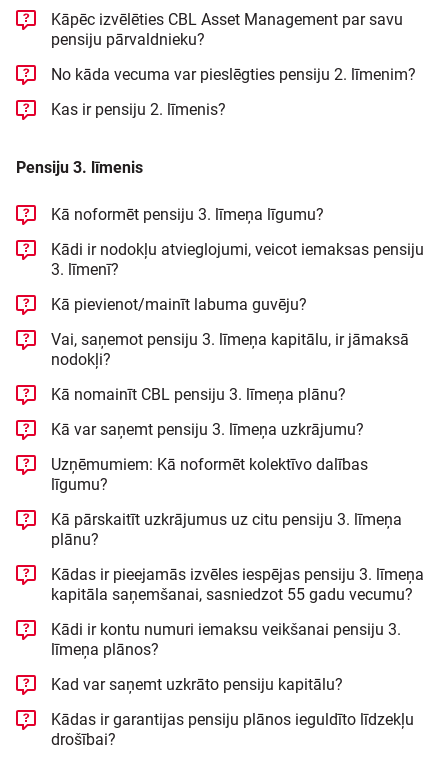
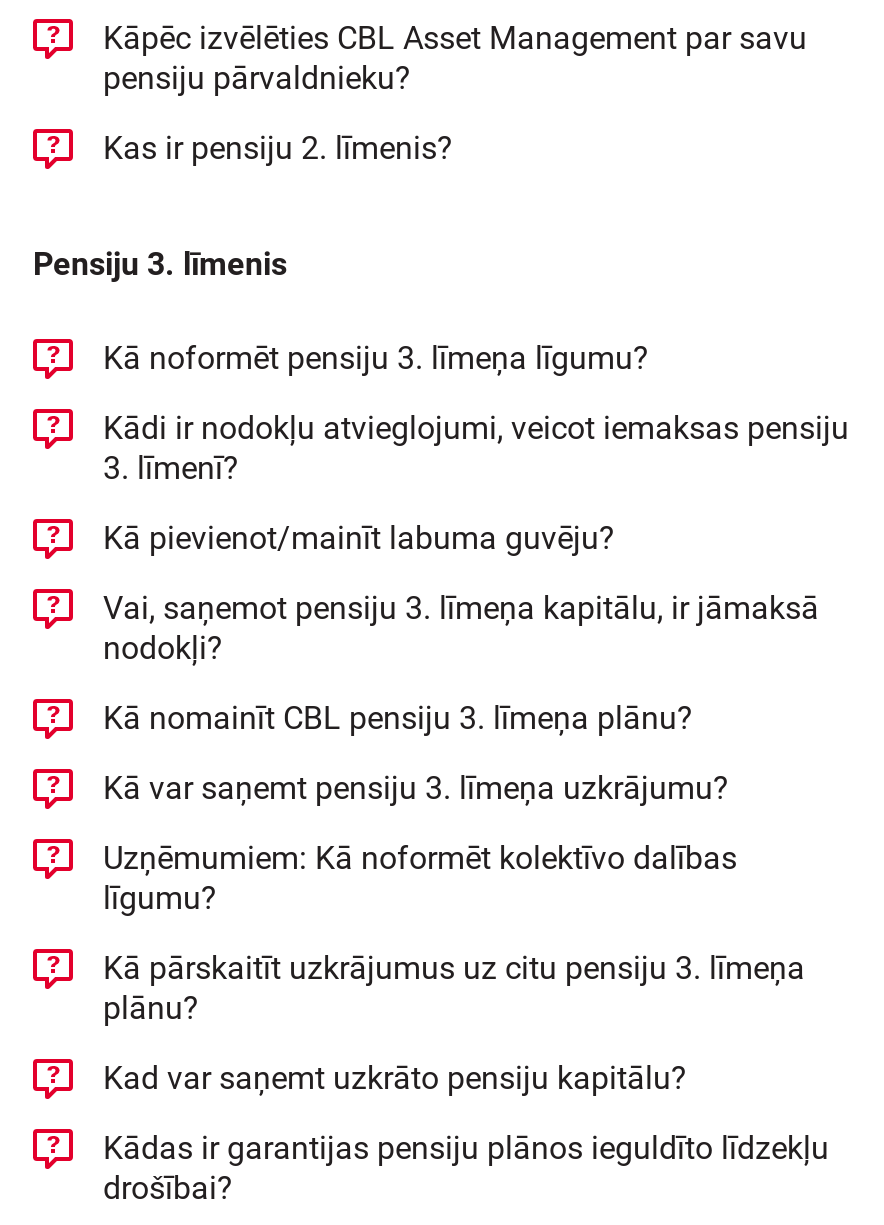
[51,65,416,84] No kāda vecuma var pieslēgties pensiju 2. līmenim? -> none
[51,565,424,659] Kādas ir pieejamās izvēles iespējas pensiju 3. līmeņa | kapitāla saņemšanai, sasniedzot 55 gadu vecumu? | Kādi ir kontu numuri iemaksu veikšanai pensiju 3. | līmeņa plānos? -> none

